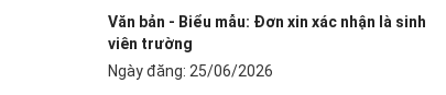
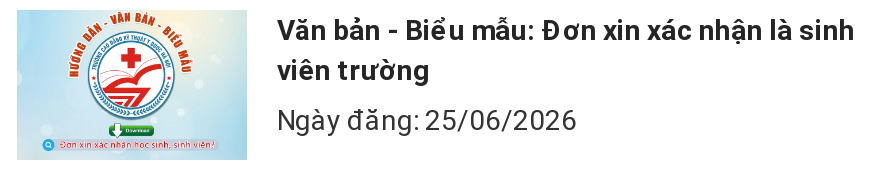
none -> [15,8,249,162] [image]

